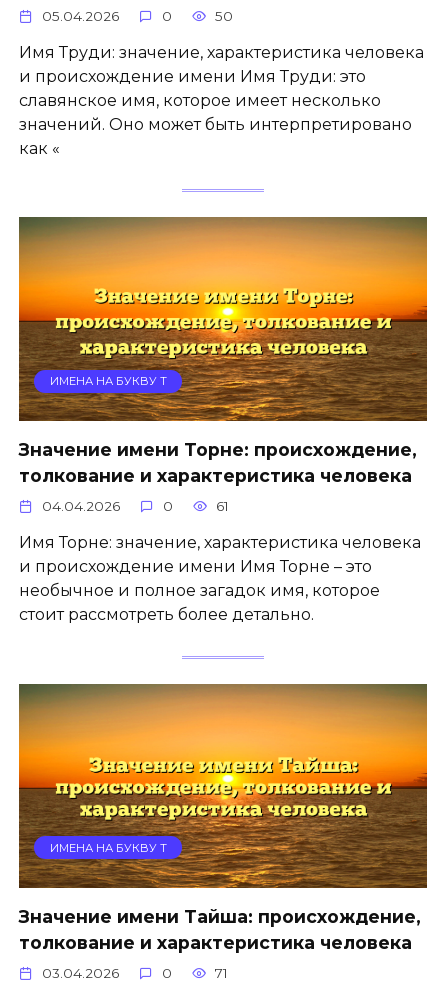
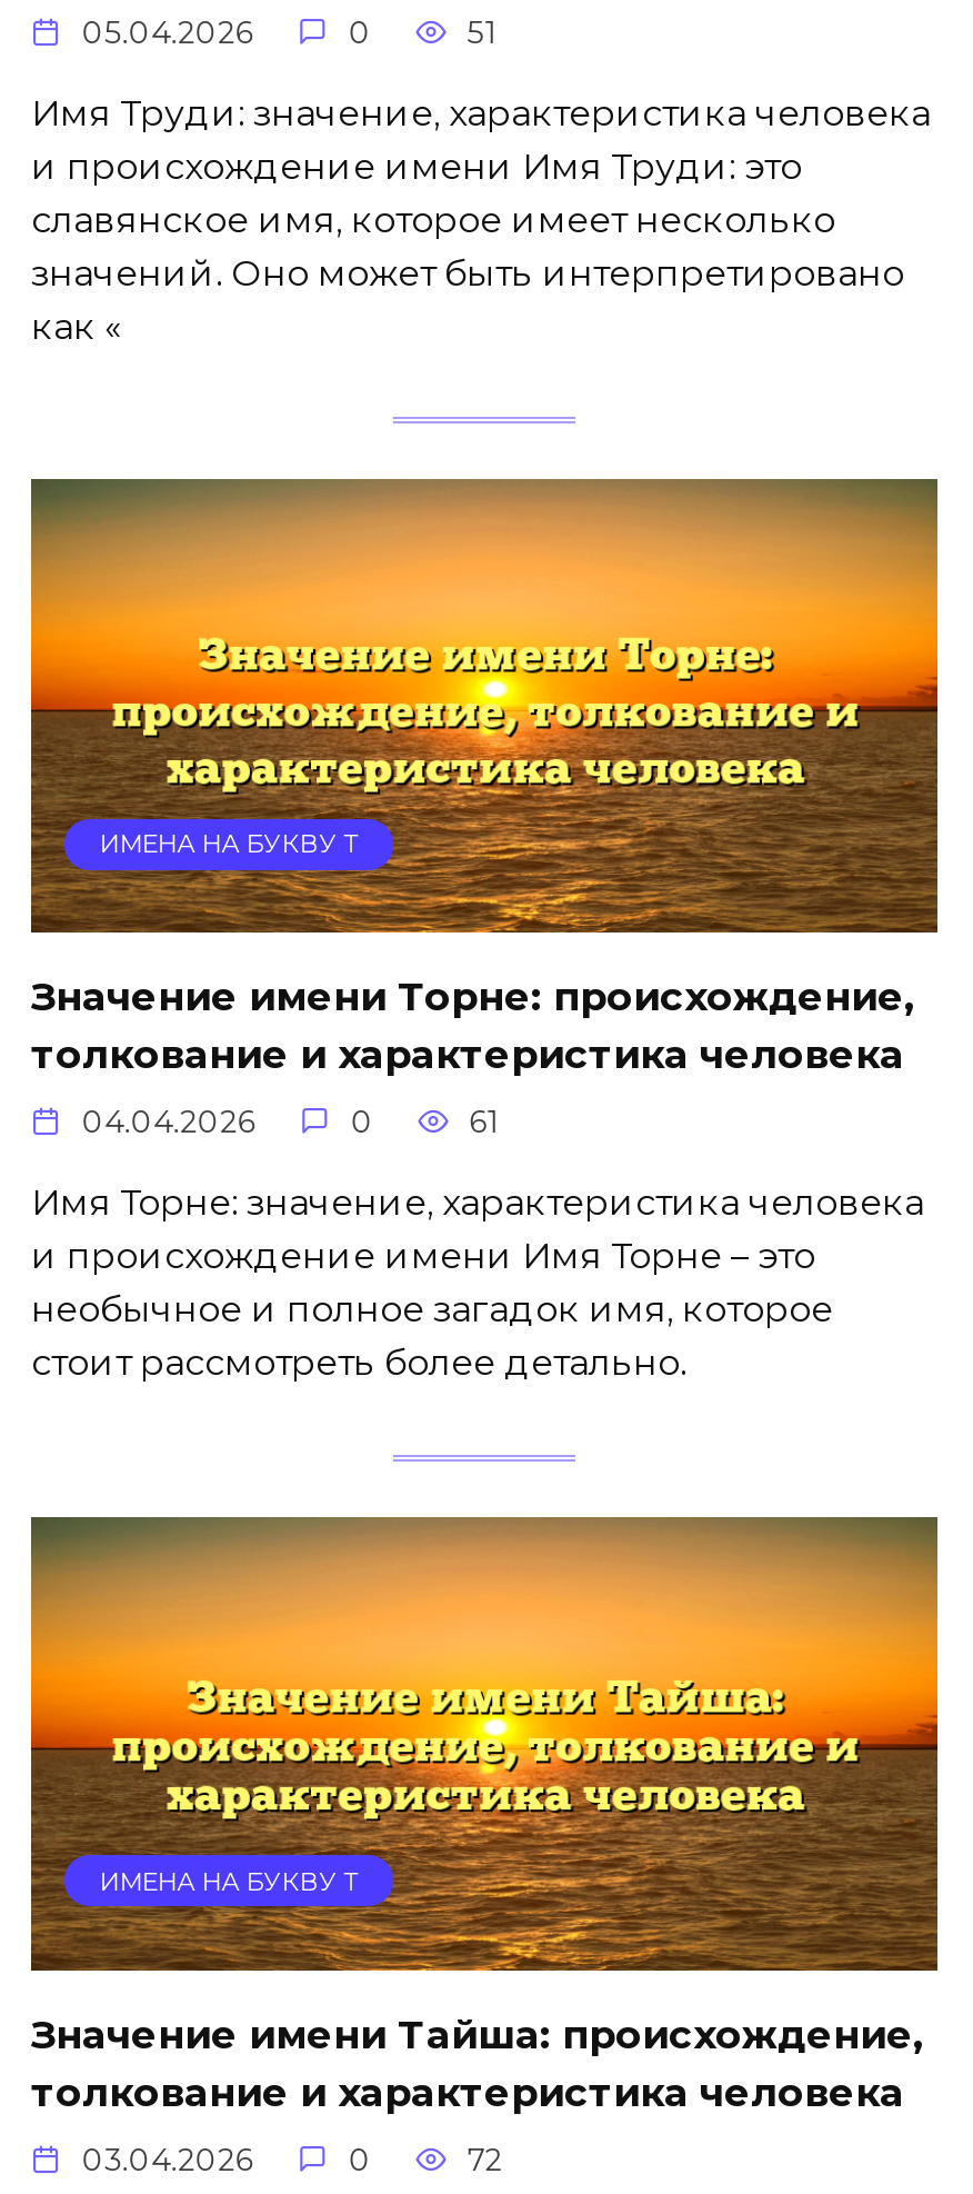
[215,8,233,24] 50 -> [467,14,496,50] 51
[215,965,228,981] 71 -> [467,2141,503,2176] 72

